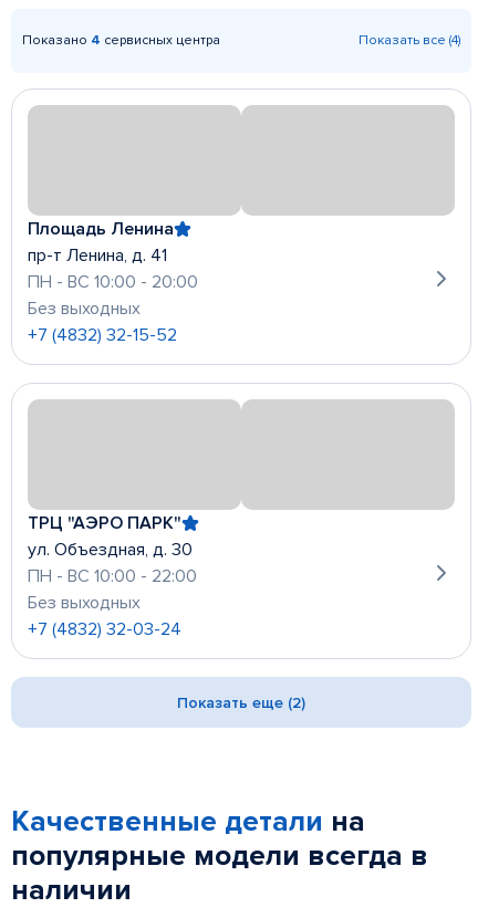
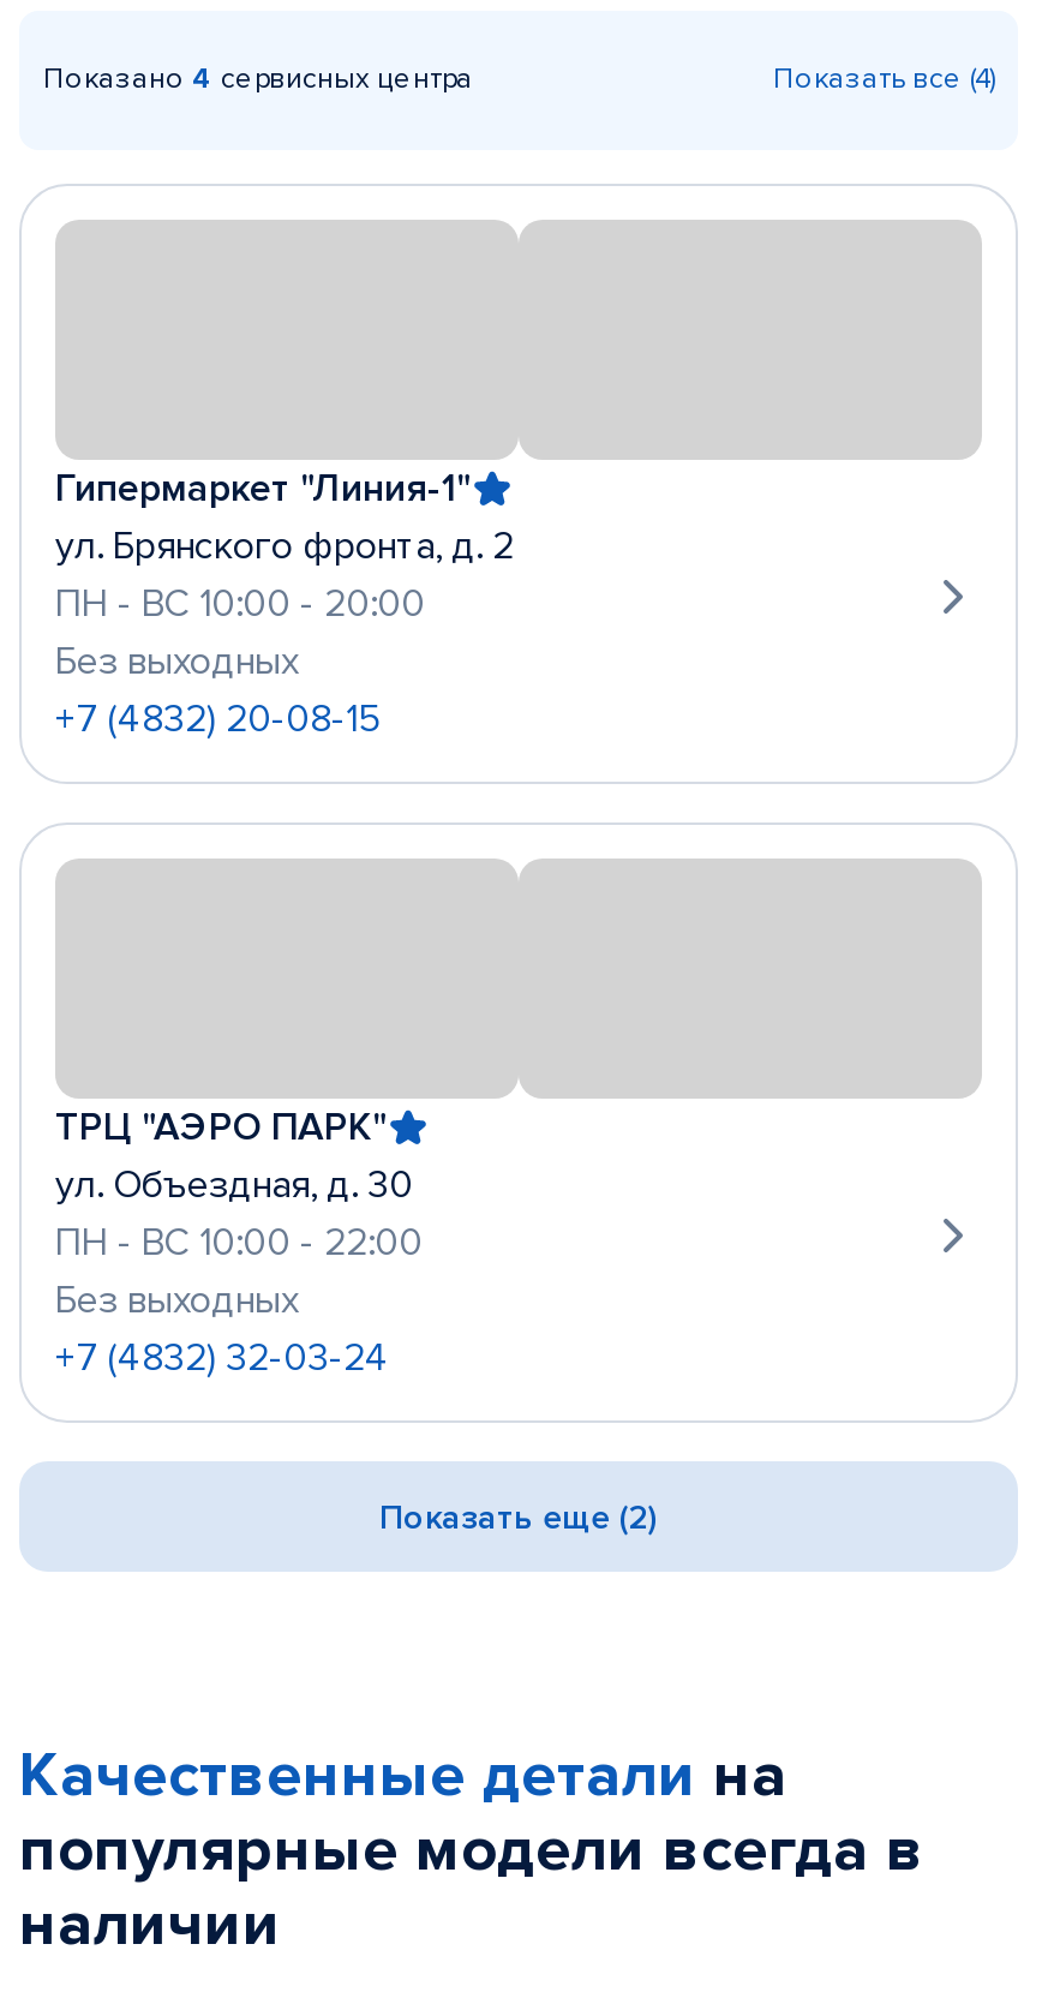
[28,218,174,267] Площадь Ленина | пр-т Ленина, д. 41 -> [55,465,514,570] Гипермаркет "Линия-1" | ул. Брянского фронта, д. 2
[28,324,177,346] +7 (4832) 32-15-52 -> [55,695,382,743] +7 (4832) 20-08-15

